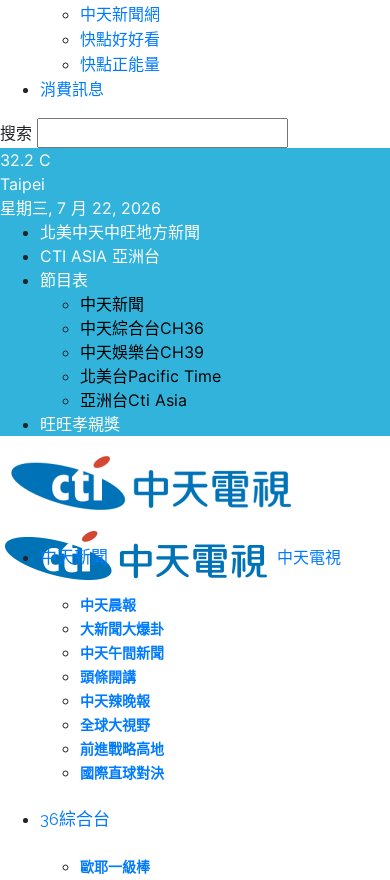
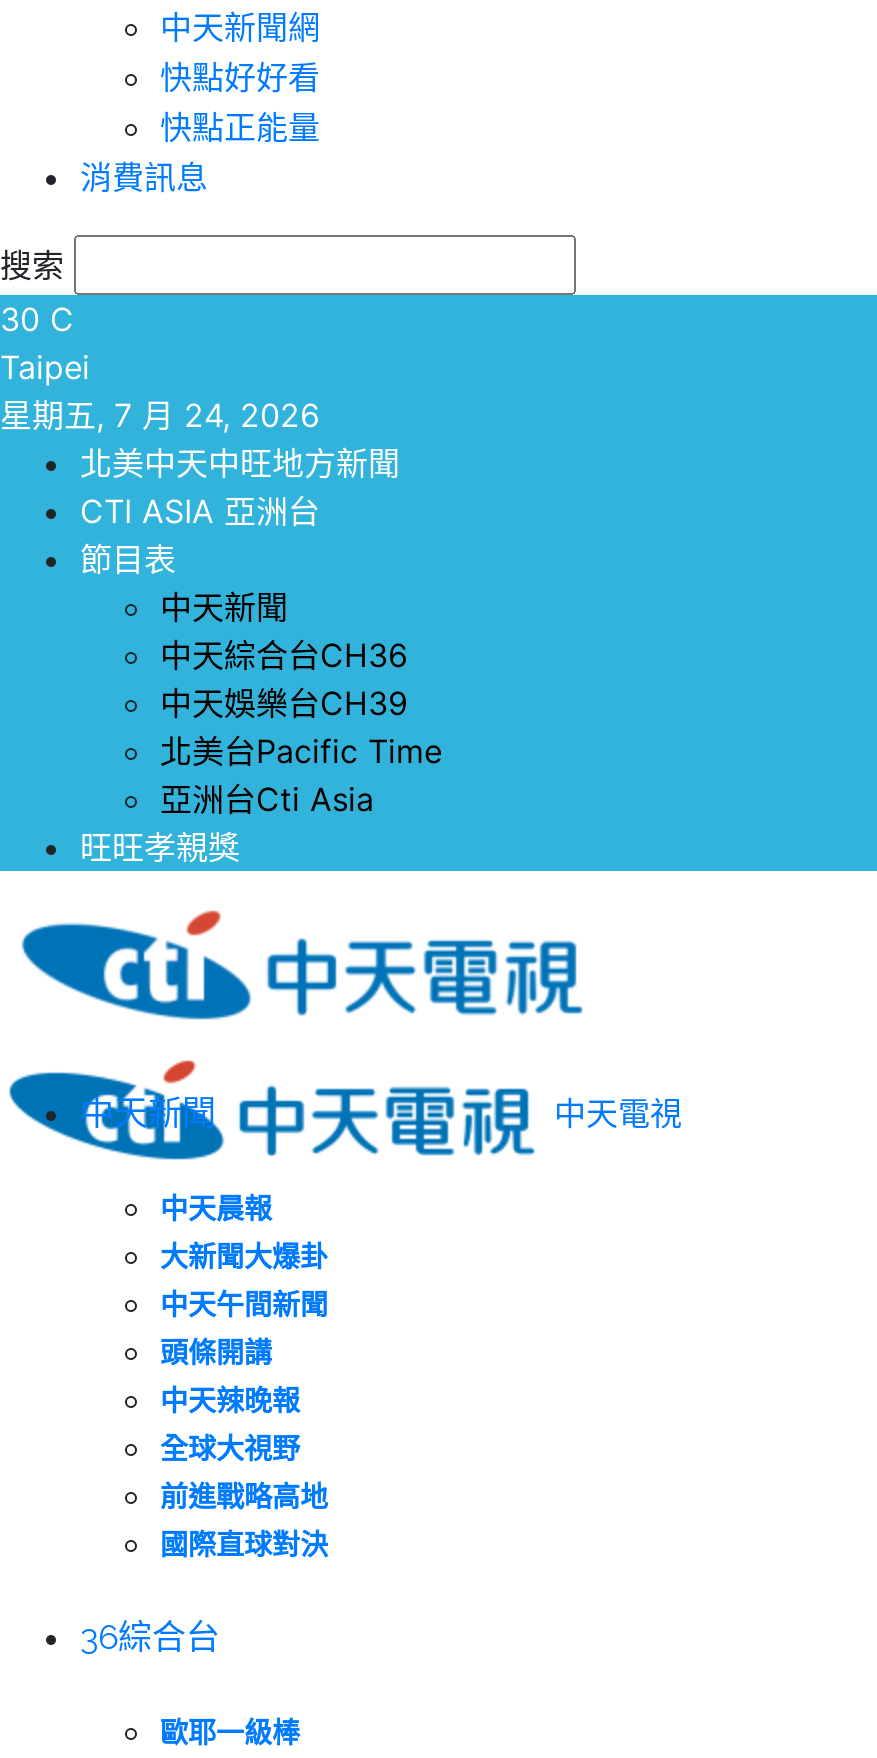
[0,150,51,170] 32.2 C -> [0,299,74,339] 30 C
[0,198,161,218] 星期三, 7 月 22, 2026 -> [0,395,320,435] 星期五, 7 月 24, 2026

